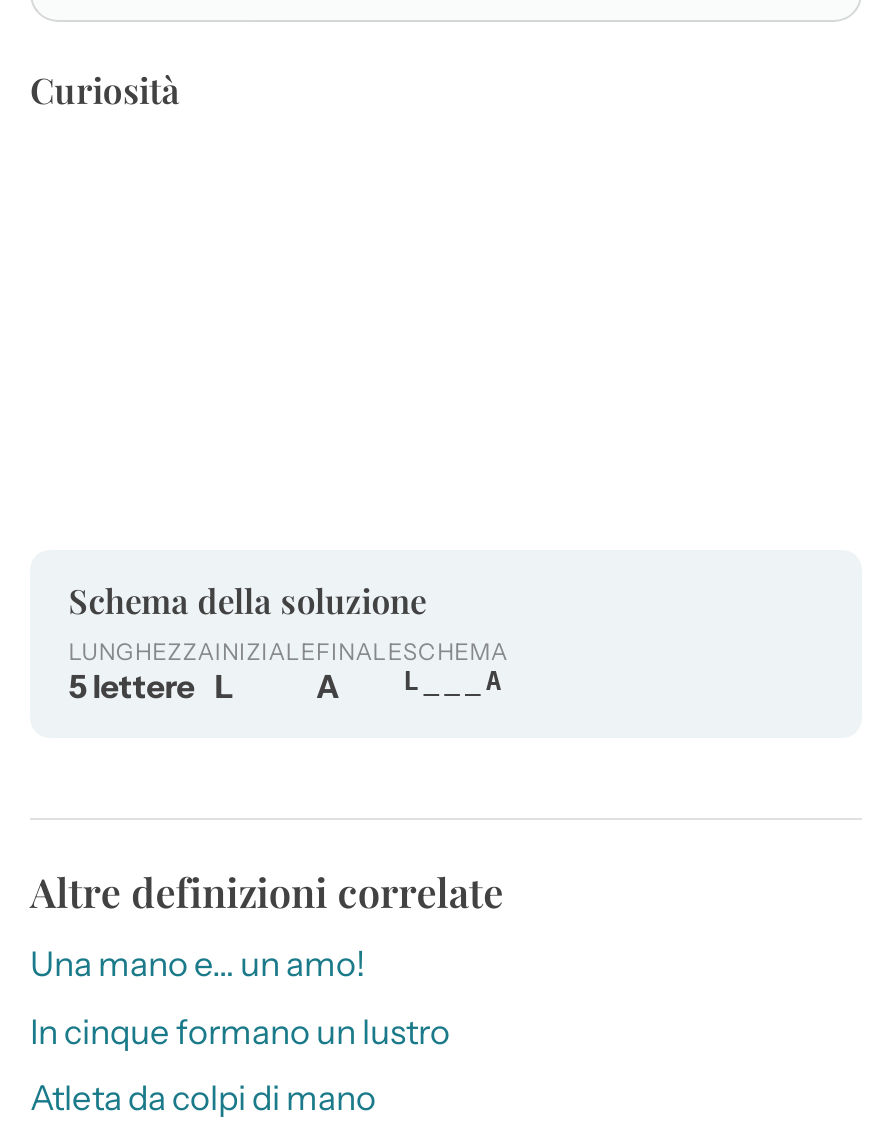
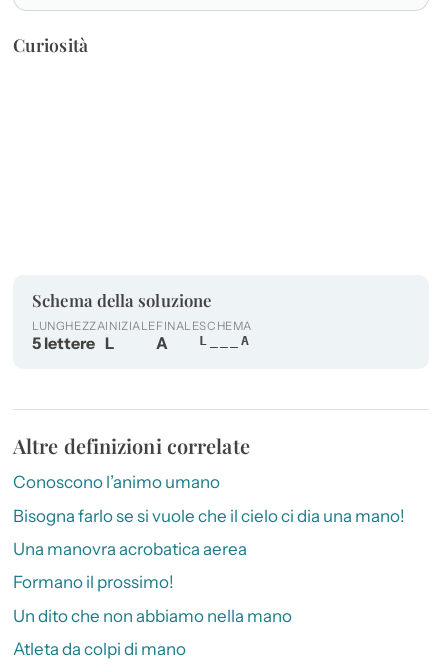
[30,945,450,1051] Una mano e… un amo! | In cinque formano un lustro -> [13,472,405,626] Conoscono l’animo umano | Bisogna farlo se si vuole che il cielo ci dia una mano! | Una manovra acrobatica aerea | Formano il prossimo! | Un dito che non abbiamo nella mano

